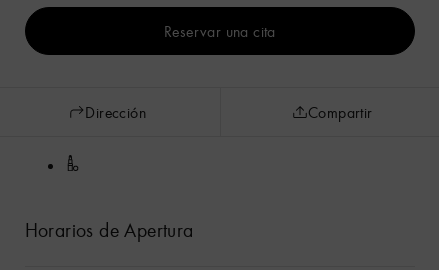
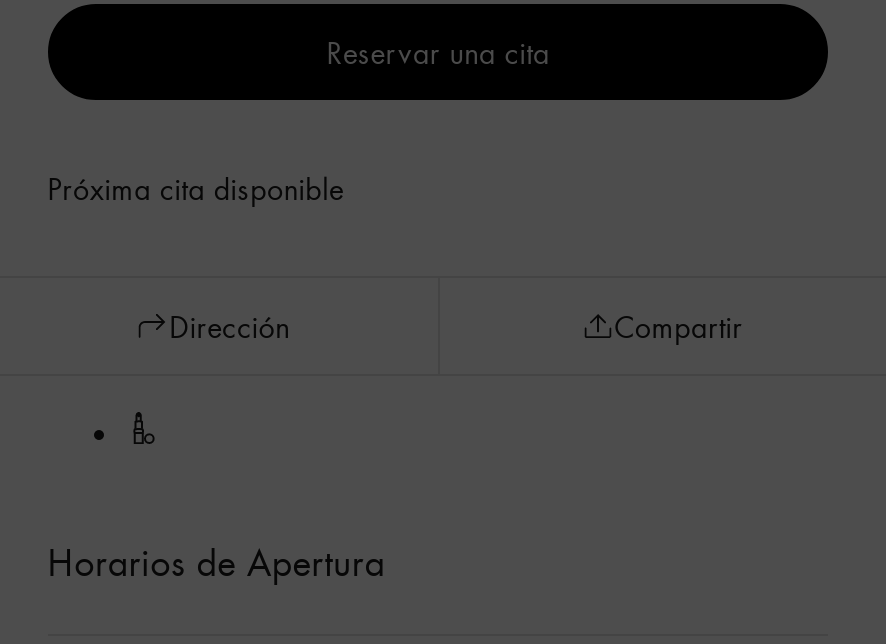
none -> [47,168,344,208] Próxima cita disponible

